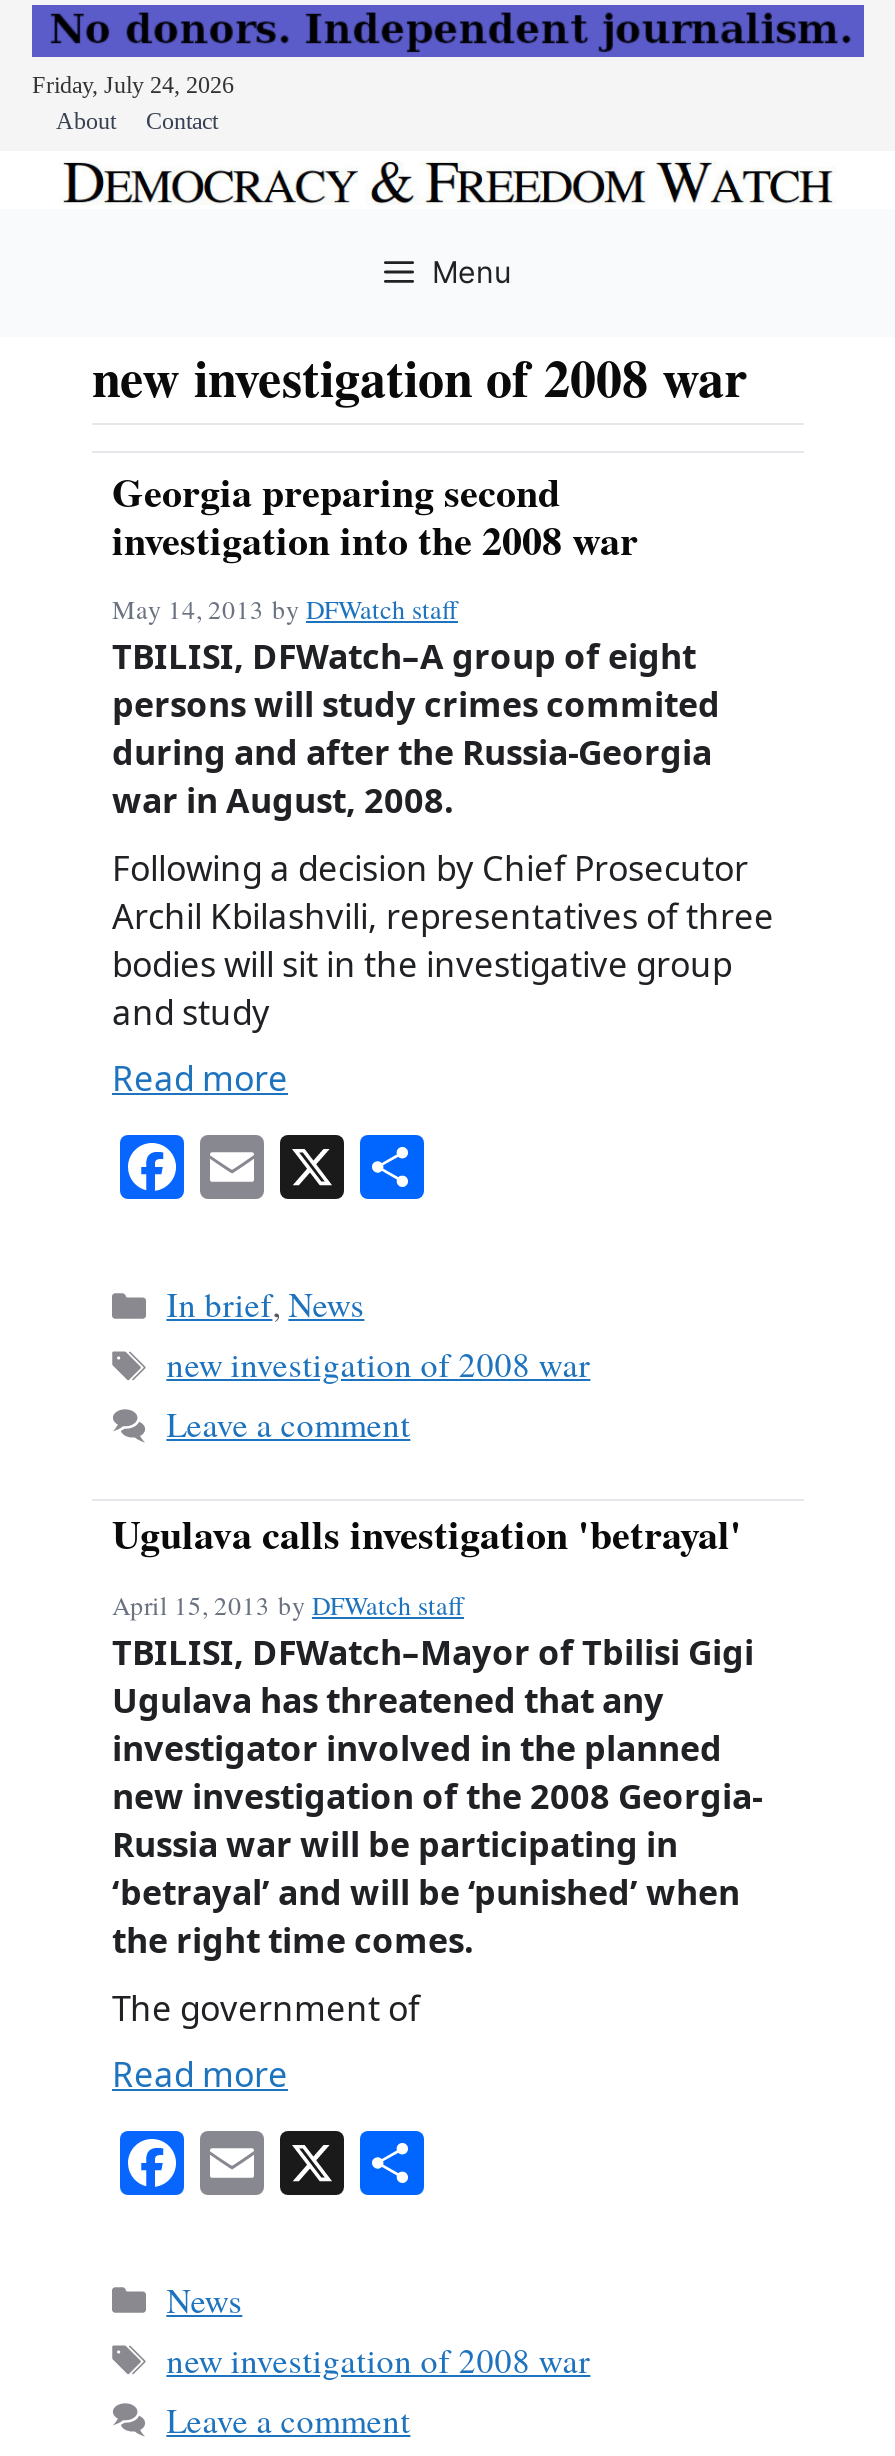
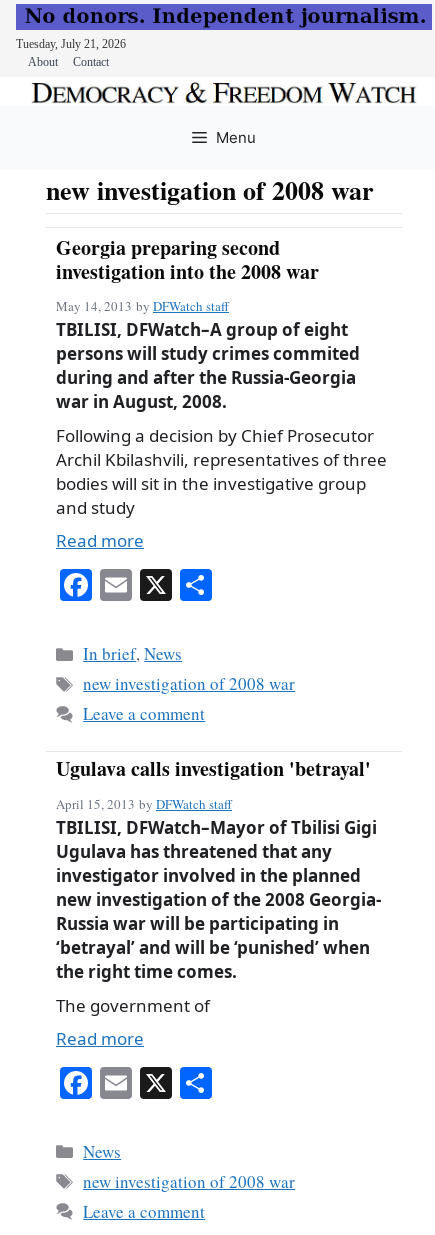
[32,71,234,99] Friday, July 24, 2026 -> [16,37,126,51] Tuesday, July 21, 2026

